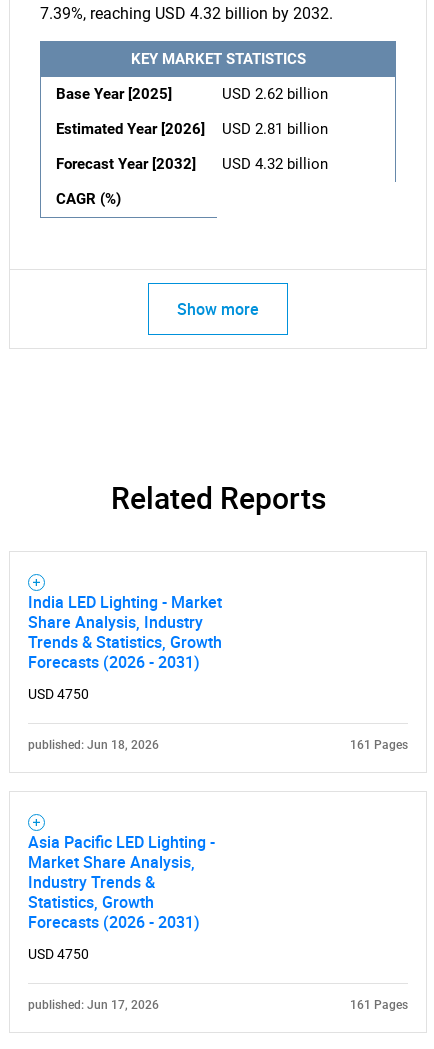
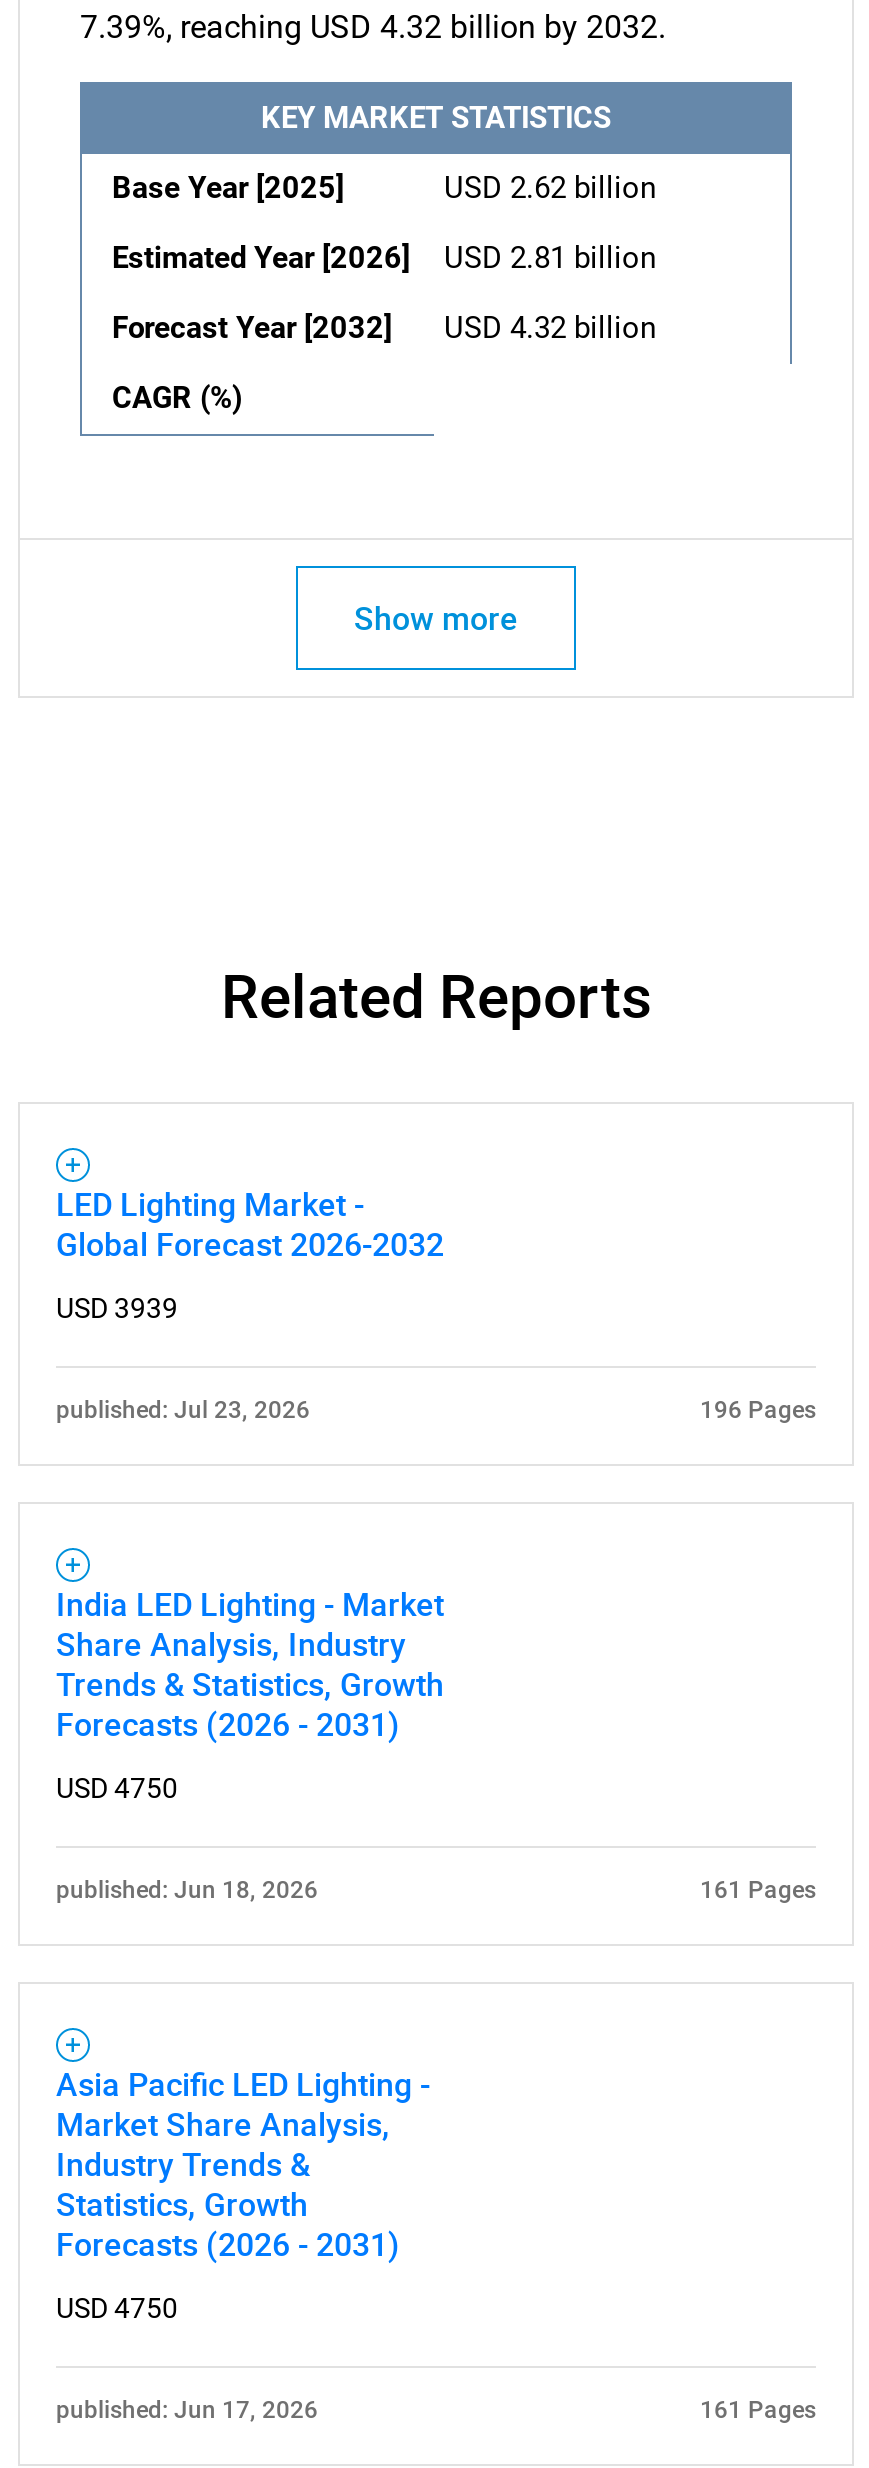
none -> [56,1182,816,1424] LED Lighting Market - | Global Forecast 2026-2032 | USD 3939 | published: Jul 23, 2026 | 196 Pages

